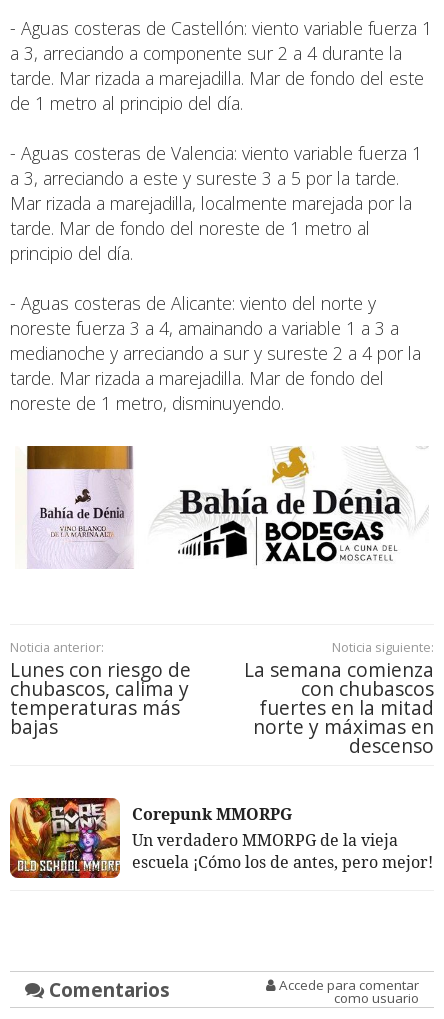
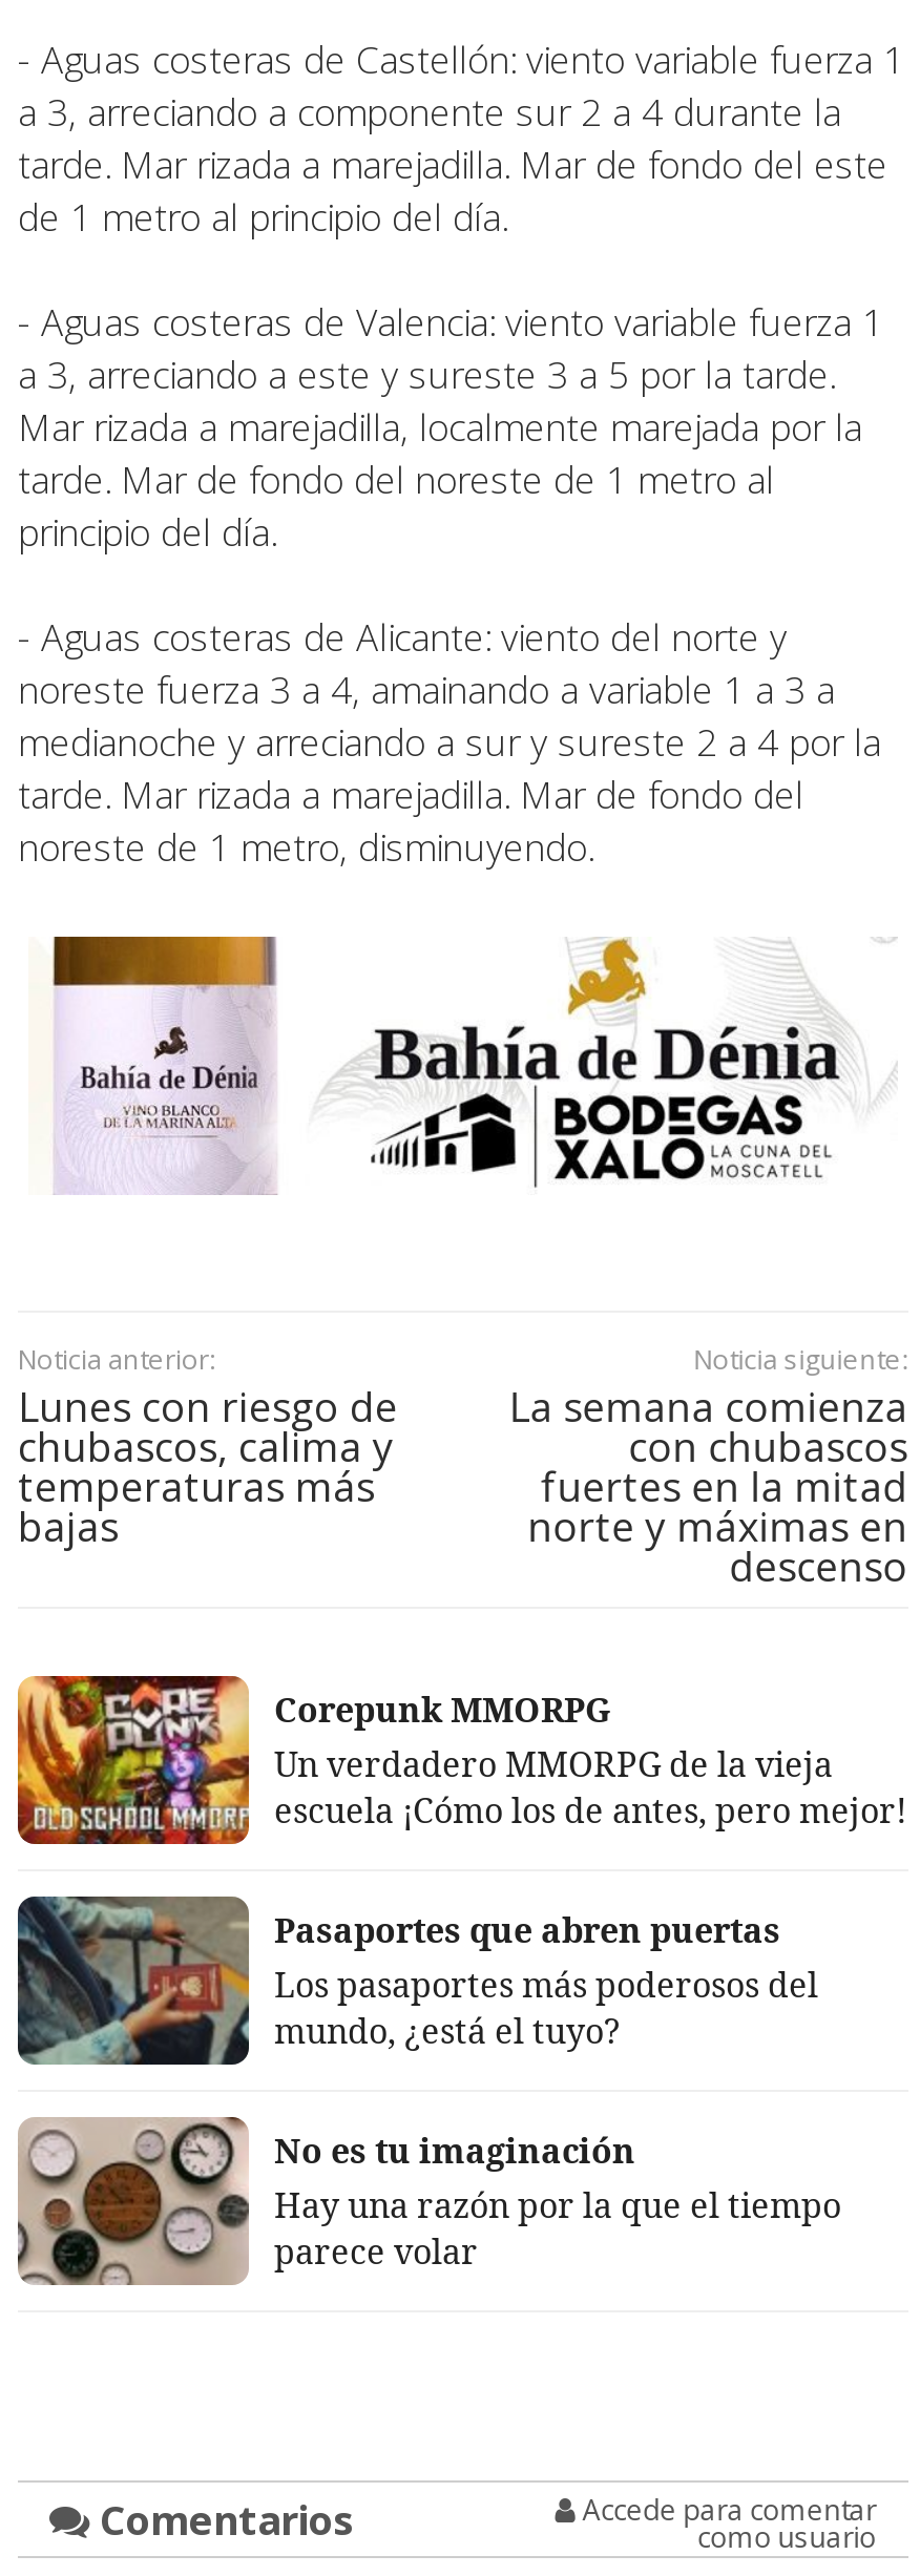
none -> [16,1894,841,2275] [image] | Pasaportes que abren puertas | Los pasaportes más poderosos del | mundo, ¿está el tuyo? | No es tu imaginación | Hay una razón por la que el tiempo | parece volar
none -> [16,2117,245,2287] [image]

